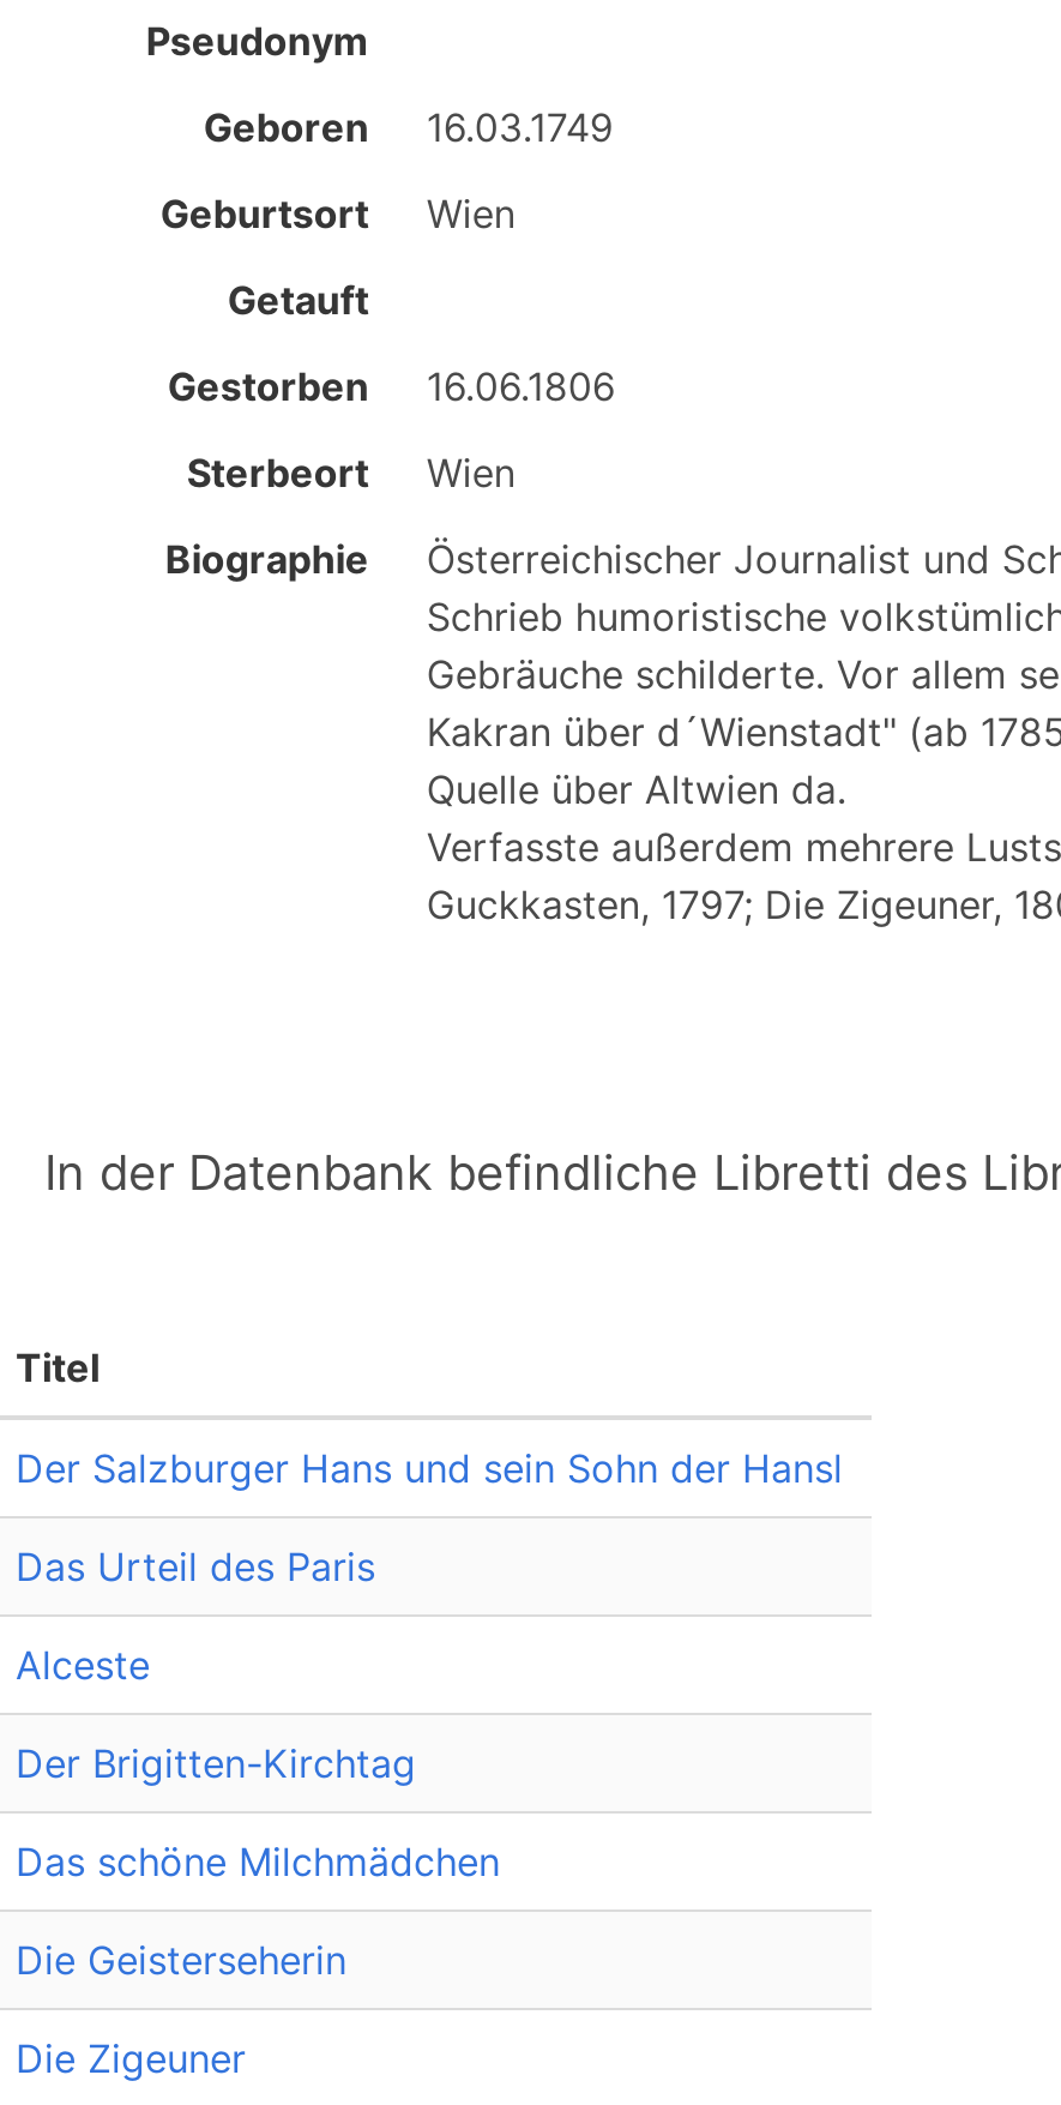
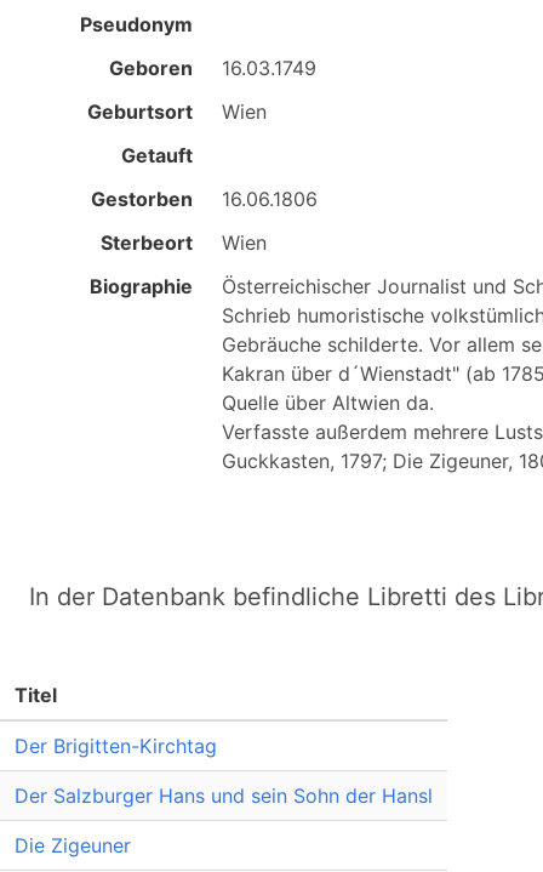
moved [16,1444,843,1492] -> [15,783,433,808]: Der Salzburger Hans und sein Sohn der Hansl
[16,1542,375,1689] Das Urteil des Paris | Alceste -> none
[16,1838,500,1984] Das schöne Milchmädchen | Die Geisterseherin -> none

